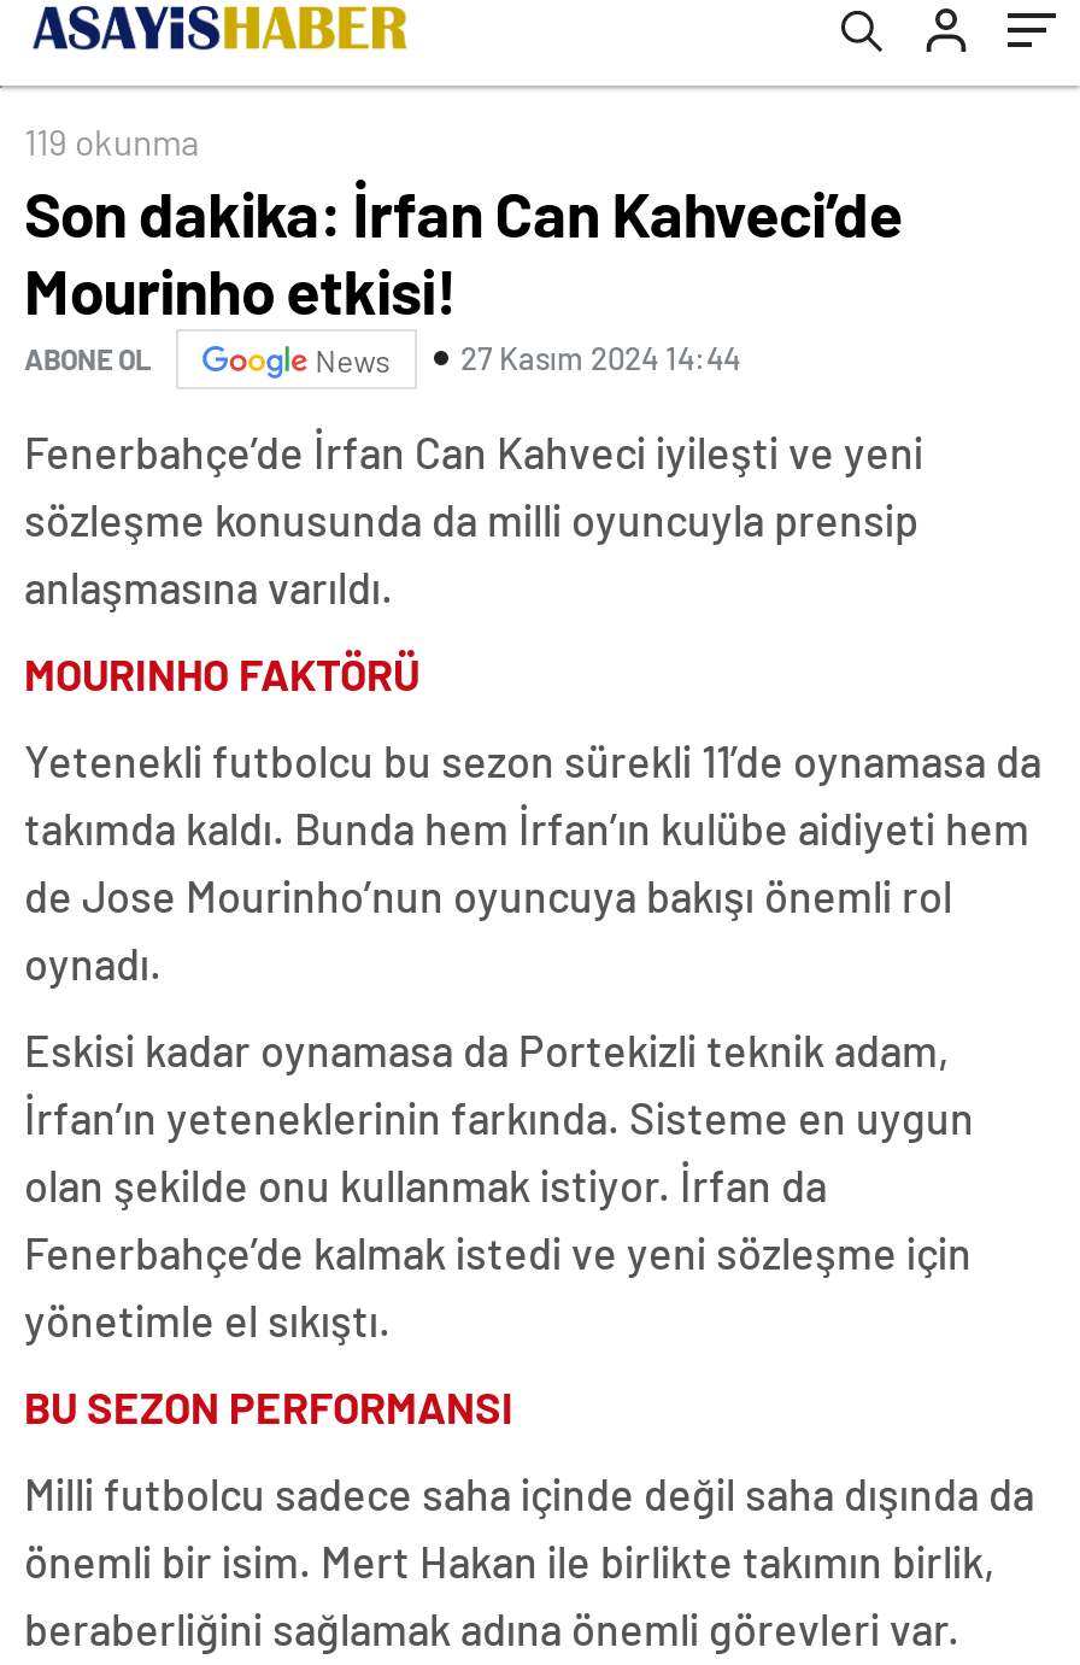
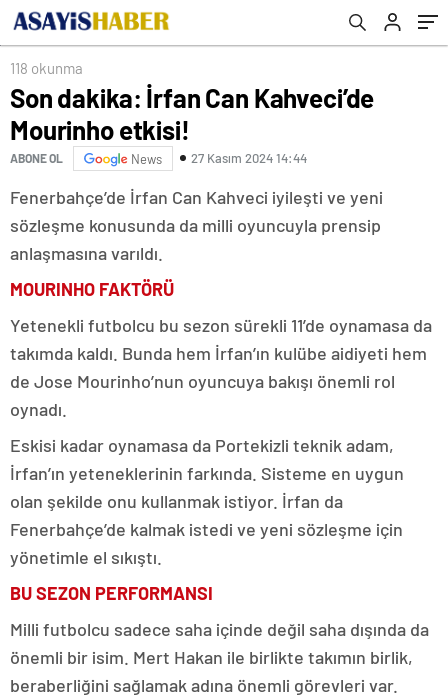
[24,118,200,162] 119 okunma -> [10,59,83,77] 118 okunma

